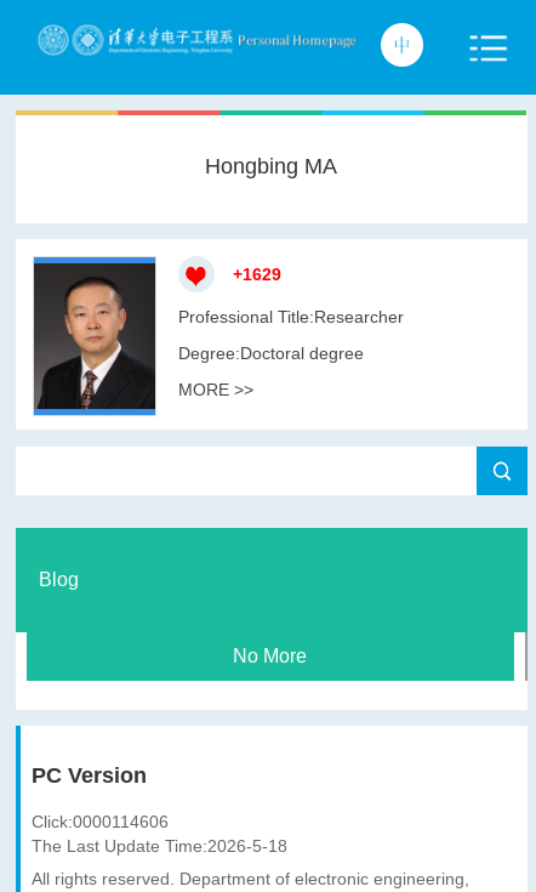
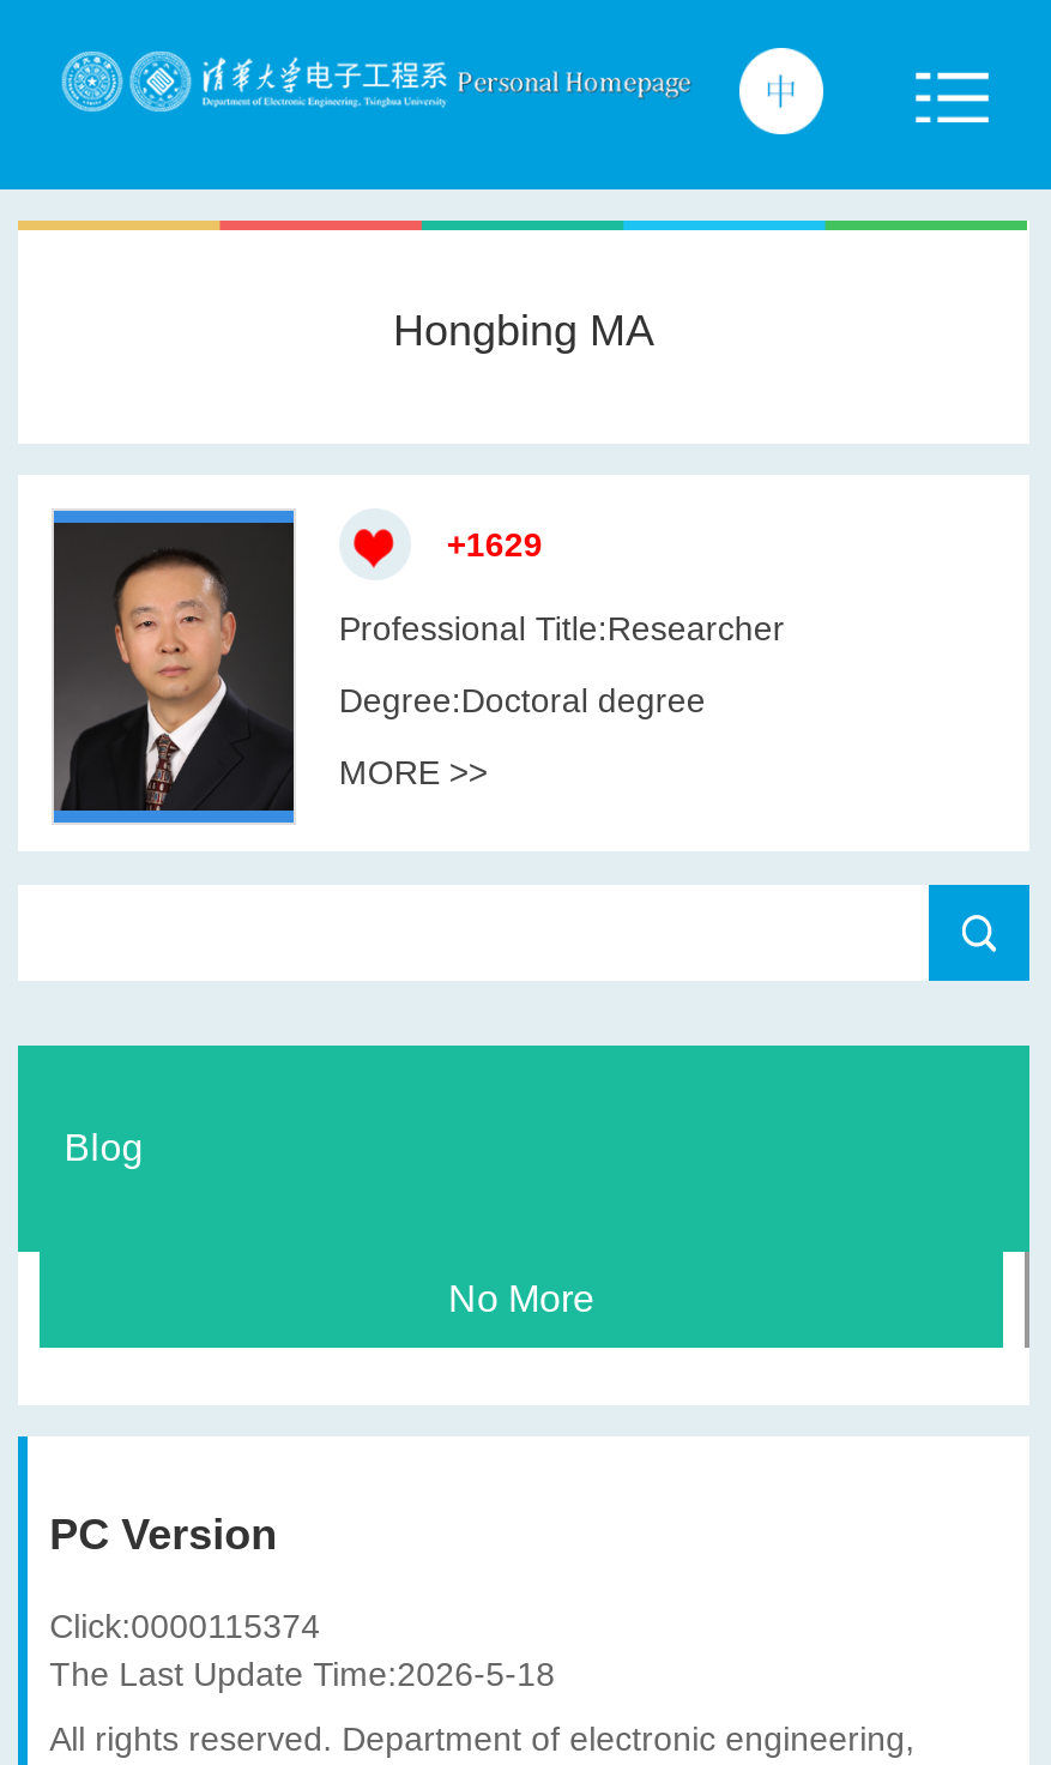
[32,811,169,831] Click:0000114606 -> [49,1606,320,1644] Click:0000115374

